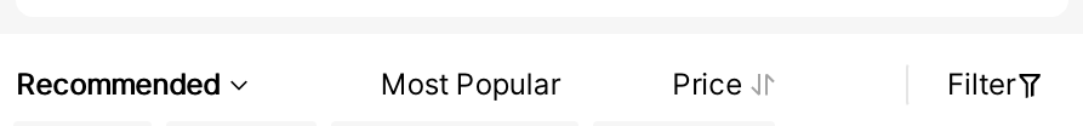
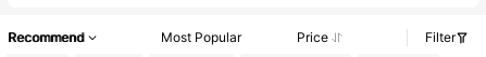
[16,67,220,103] Recommended -> [8,30,84,46] Recommend

